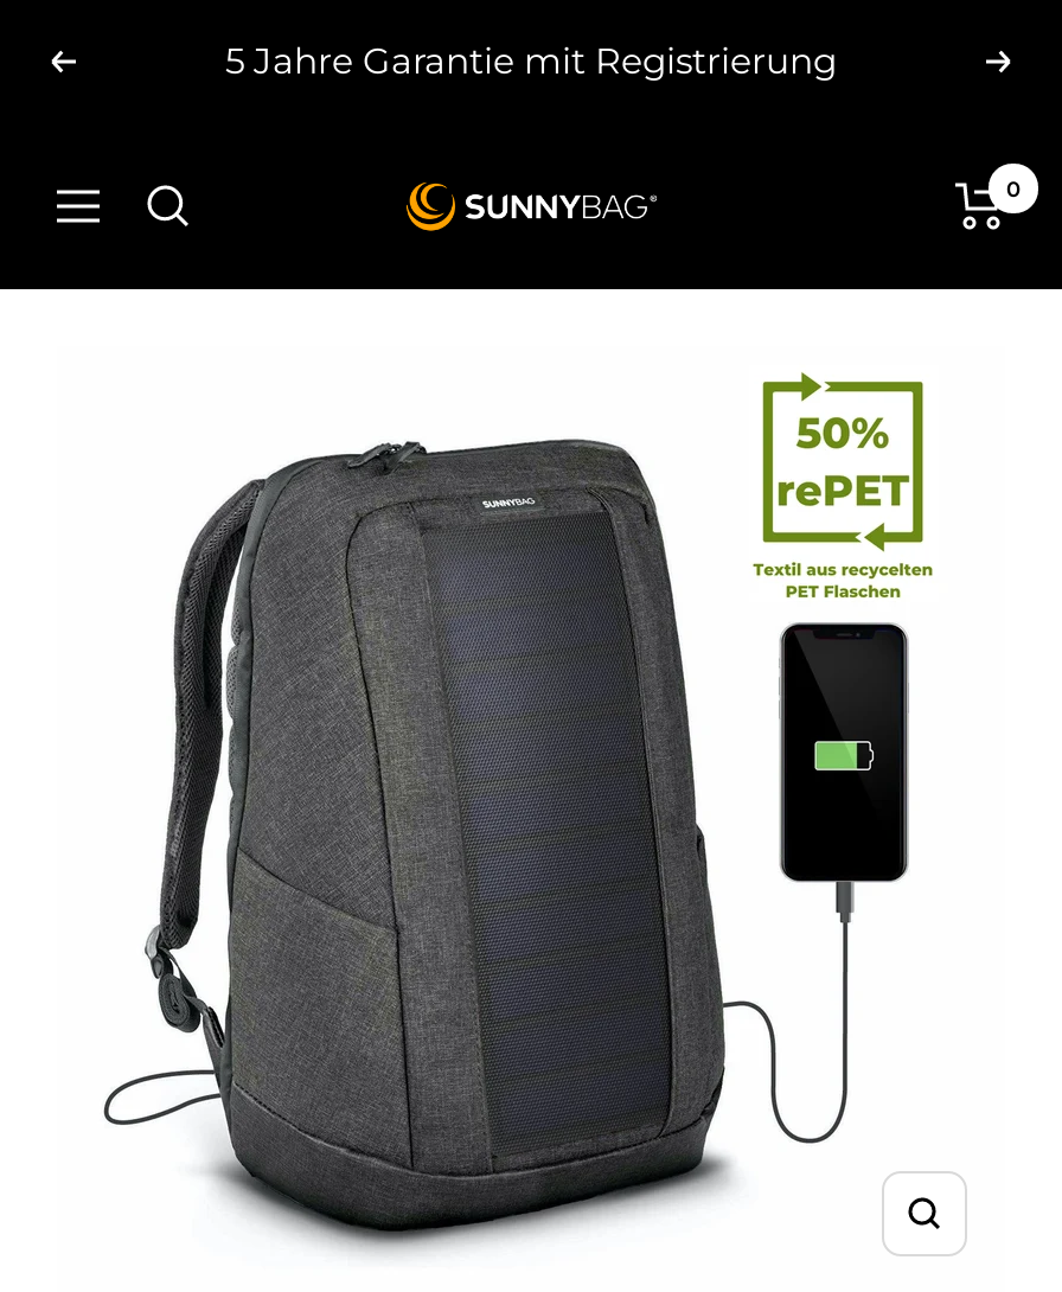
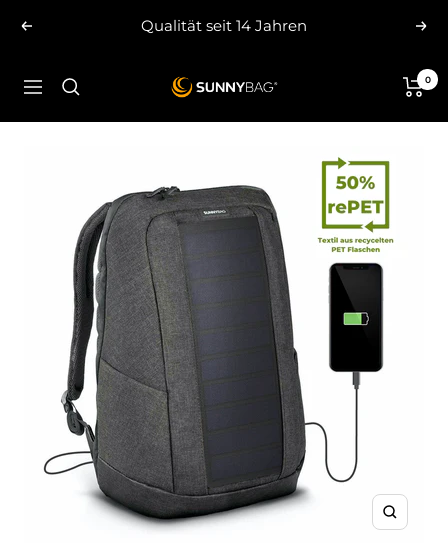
[225,38,837,83] 5 Jahre Garantie mit Registrierung -> [141,16,307,35] Qualität seit 14 Jahren

